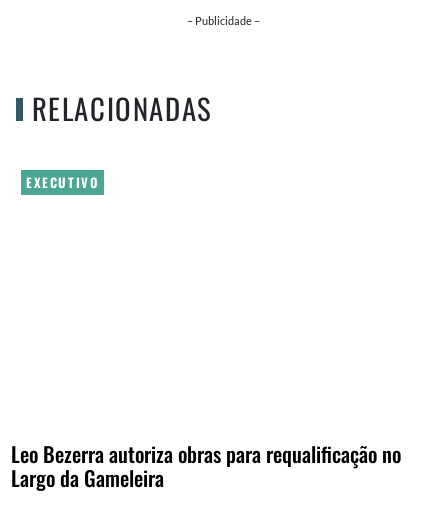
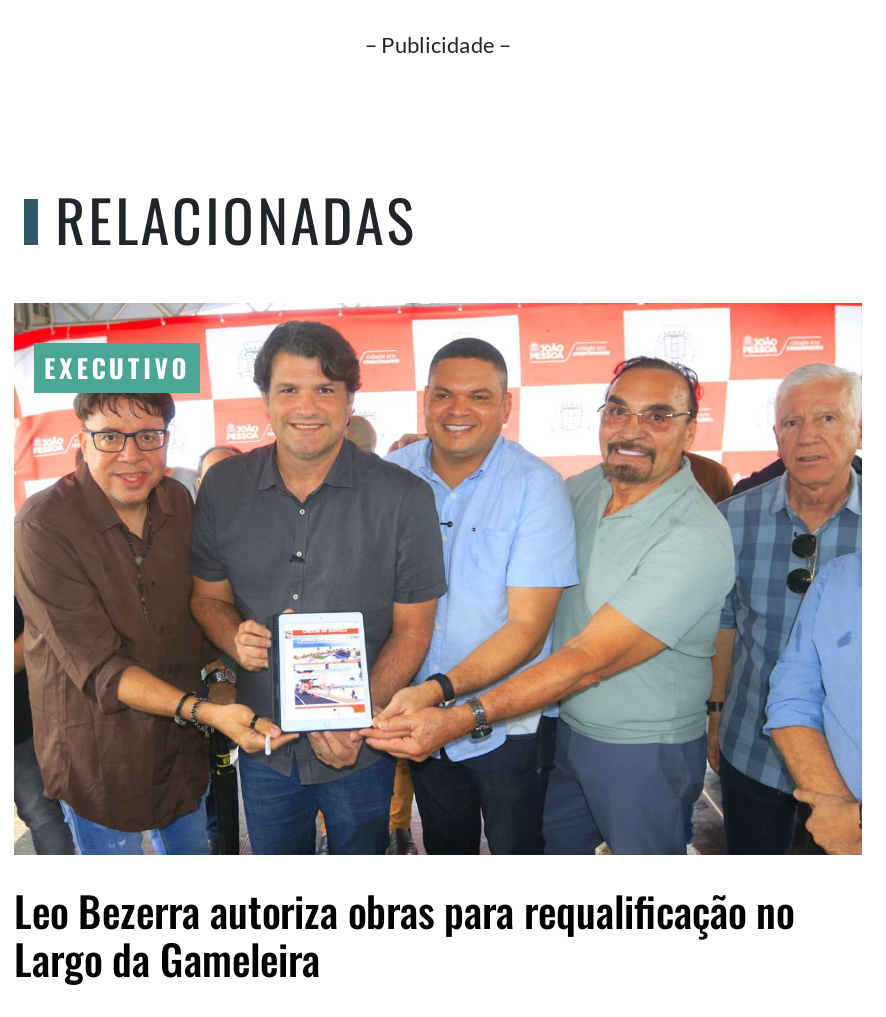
none -> [12,301,864,857] [image]

